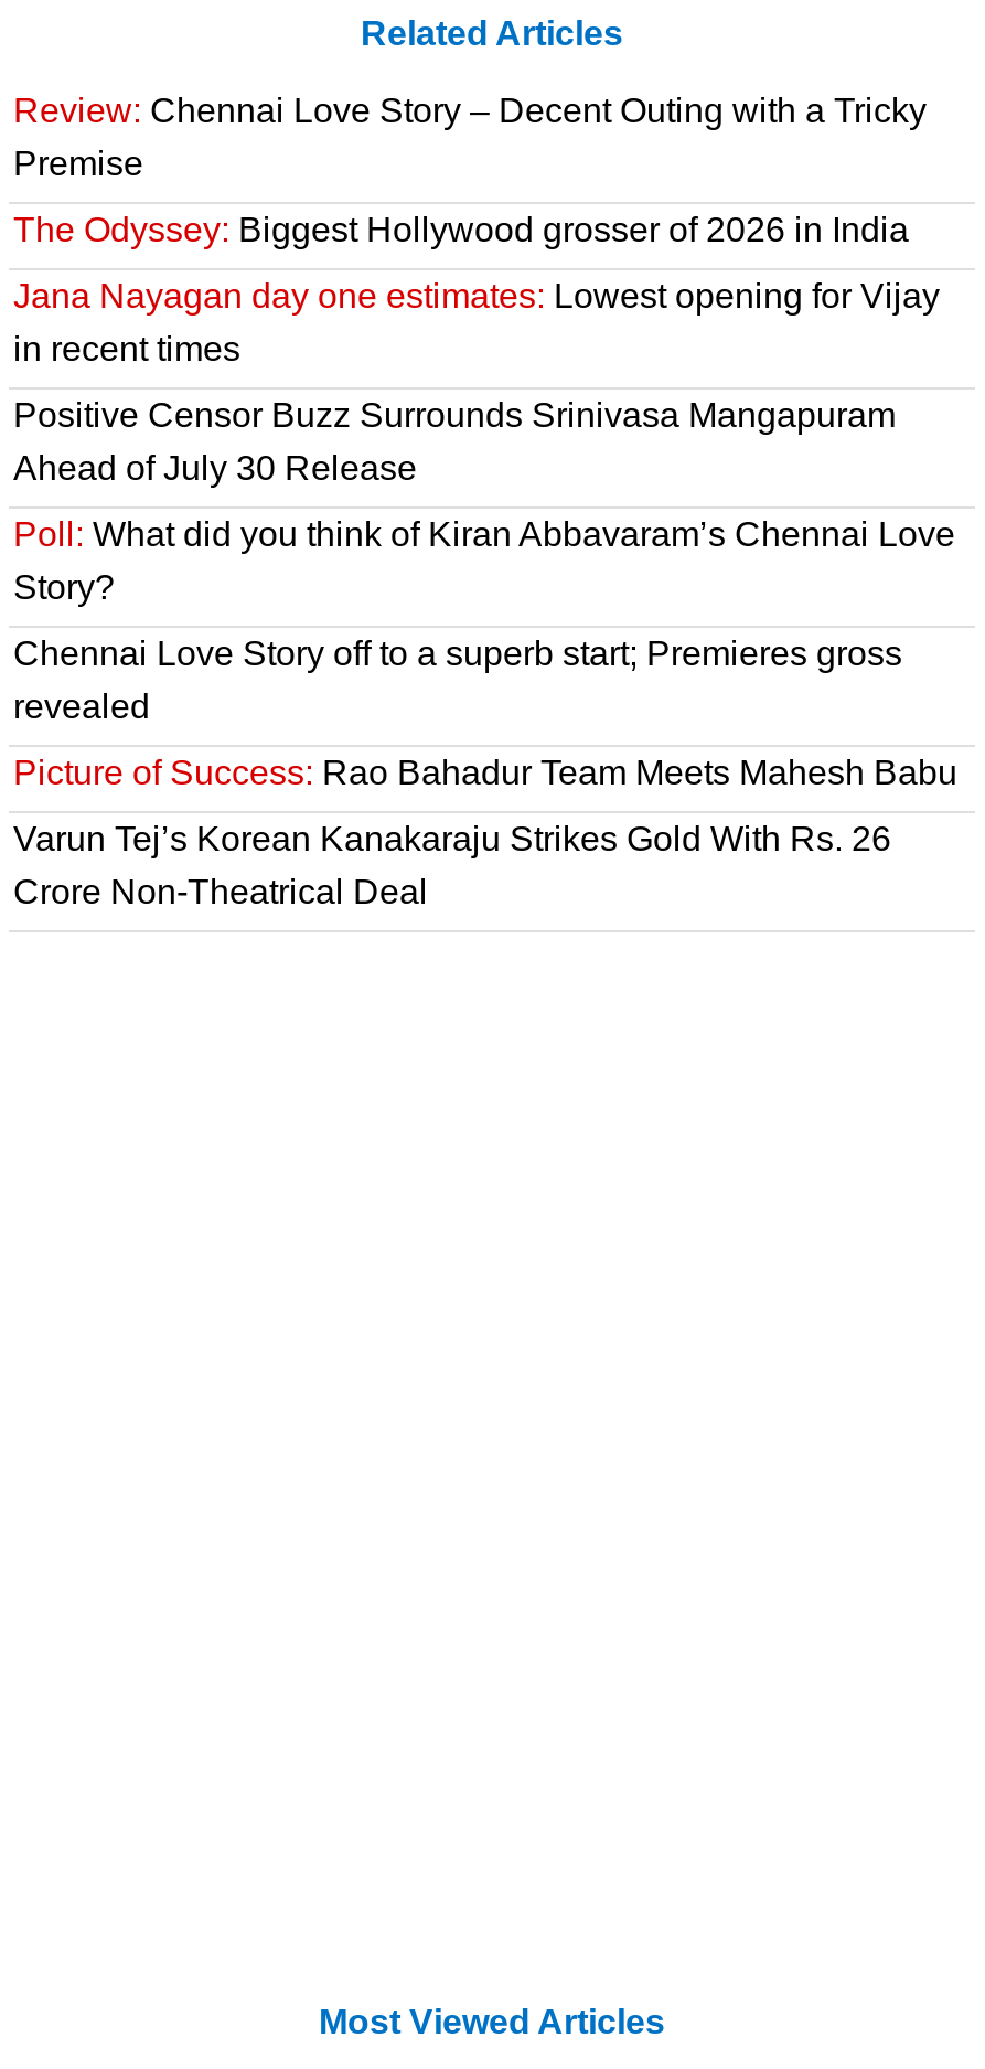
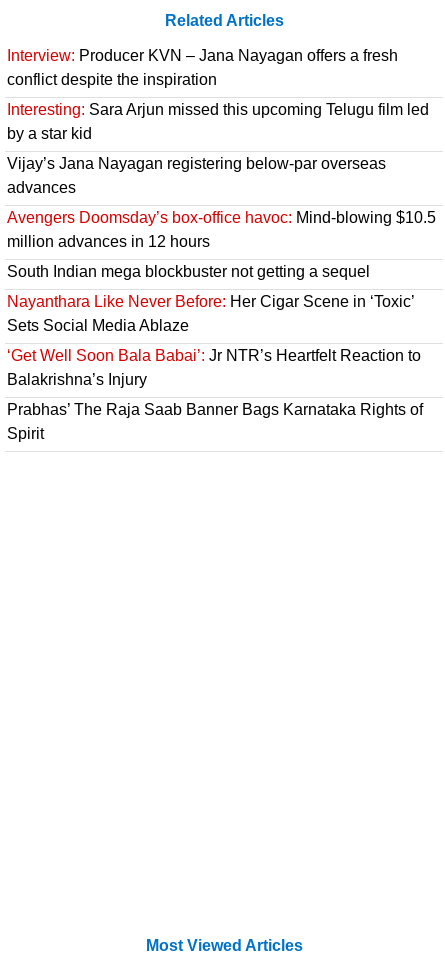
[13,92,927,183] Review: Chennai Love Story – Decent Outing with a Tricky | Premise -> [7,47,398,88] Interview: Producer KVN – Jana Nayagan offers a fresh | conflict despite the inspiration
[13,211,909,249] The Odyssey: Biggest Hollywood grosser of 2026 in India -> [7,101,429,142] Interesting: Sara Arjun missed this upcoming Telugu film led | by a star kid
[13,278,940,368] Jana Nayagan day one estimates: Lowest opening for Vijay | in recent times -> [7,155,386,196] Vijay’s Jana Nayagan registering below-par overseas | advances
[13,397,896,487] Positive Censor Buzz Surrounds Srinivasa Mangapuram | Ahead of July 30 Release -> [7,209,436,250] Avengers Doomsday’s box-office havoc: Mind-blowing $10.5 | million advances in 12 hours
[13,516,955,606] Poll: What did you think of Kiran Abbavaram’s Chennai Love | Story? -> [7,263,370,280] South Indian mega blockbuster not getting a sequel
[13,635,902,726] Chennai Love Story off to a superb start; Premieres gross | revealed -> [7,293,414,334] Nayanthara Like Never Before: Her Cigar Scene in ‘Toxic’ | Sets Social Media Ablaze
[13,754,957,792] Picture of Success: Rao Bahadur Team Meets Mahesh Babu -> [7,347,421,388] ‘Get Well Soon Bala Babai’: Jr NTR’s Heartfelt Reaction to | Balakrishna’s Injury
[13,821,891,911] Varun Tej’s Korean Kanakaraju Strikes Gold With Rs. 26 | Crore Non-Theatrical Deal -> [7,401,423,442] Prabhas’ The Raja Saab Banner Bags Karnataka Rights of | Spirit

